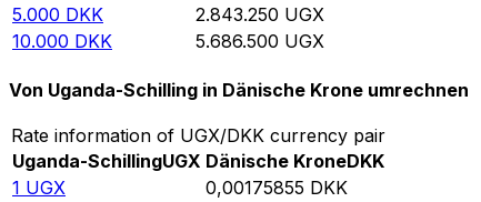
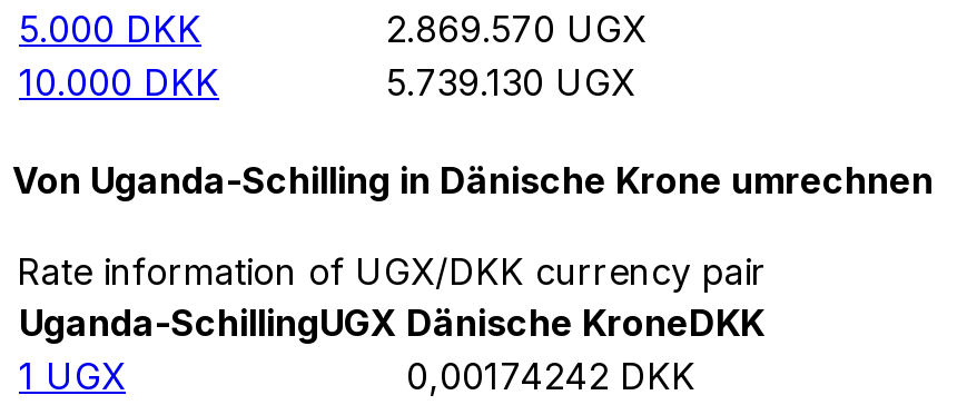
[196,3,324,25] 2.843.250 UGX -> [386,6,647,51] 2.869.570 UGX
[196,30,324,52] 5.686.500 UGX -> [386,60,635,104] 5.739.130 UGX
[206,177,348,199] 0,00175855 DKK -> [406,354,695,399] 0,00174242 DKK

